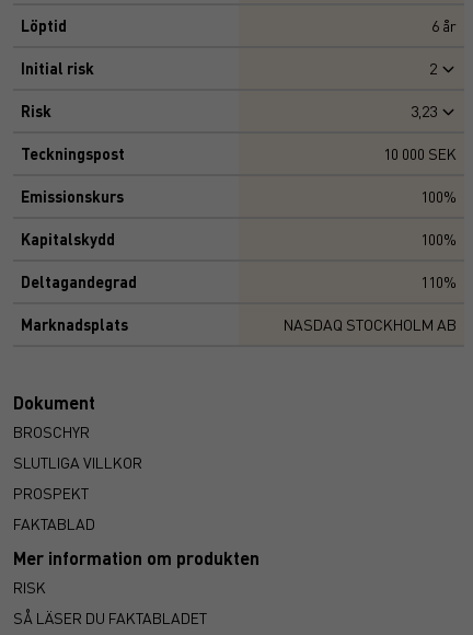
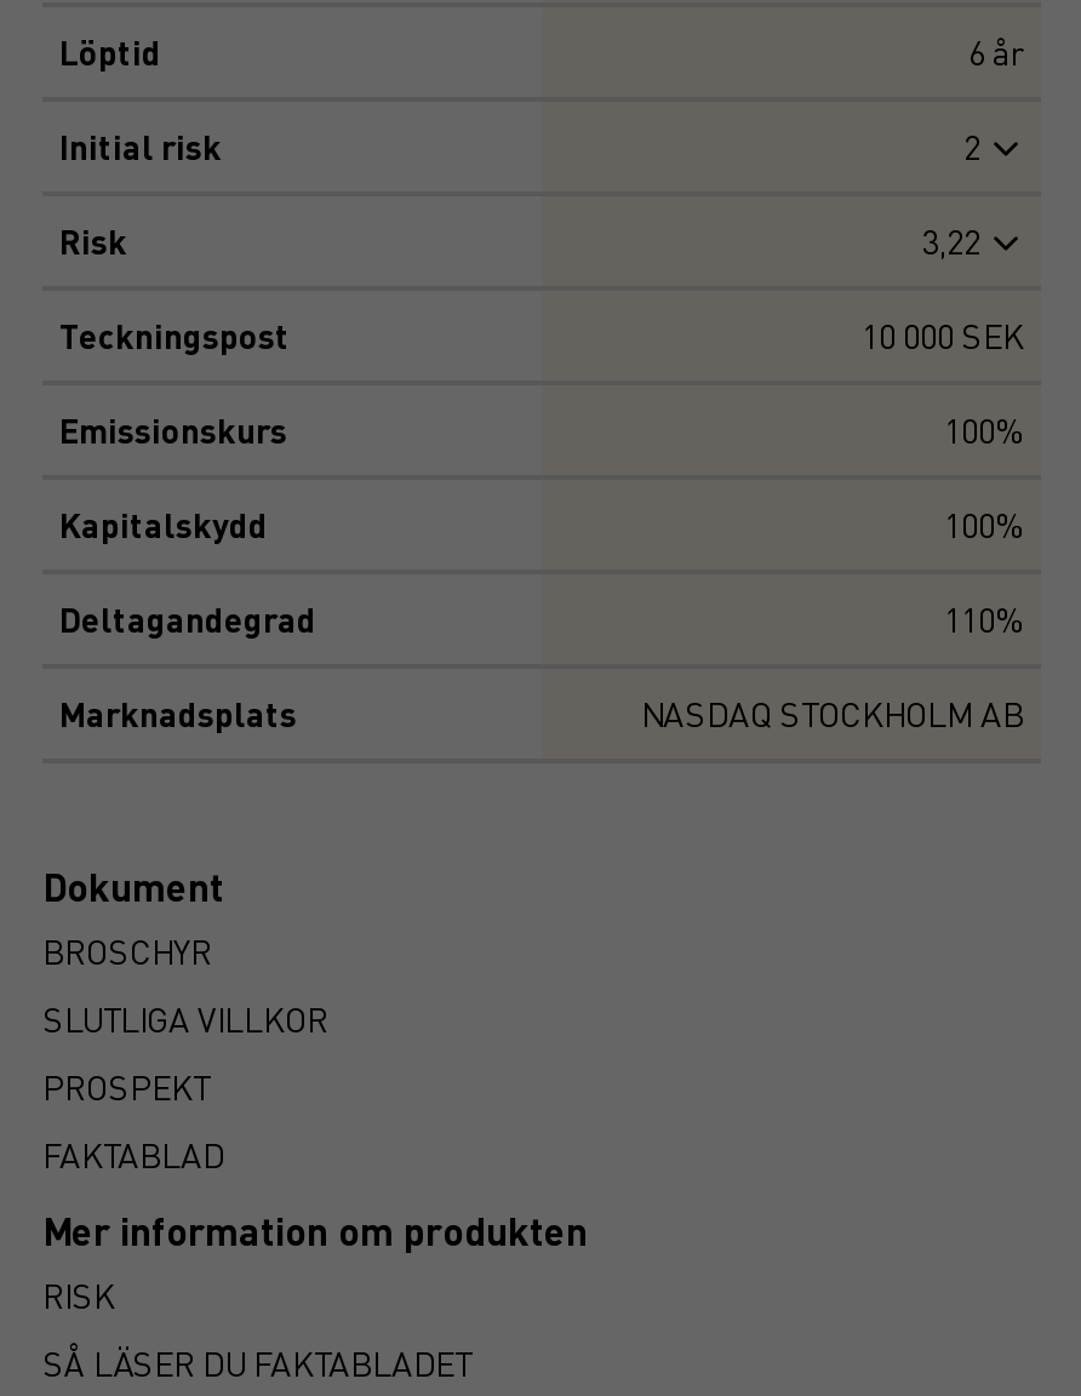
[411,101,440,120] 3,23 -> [922,218,988,262] 3,22

